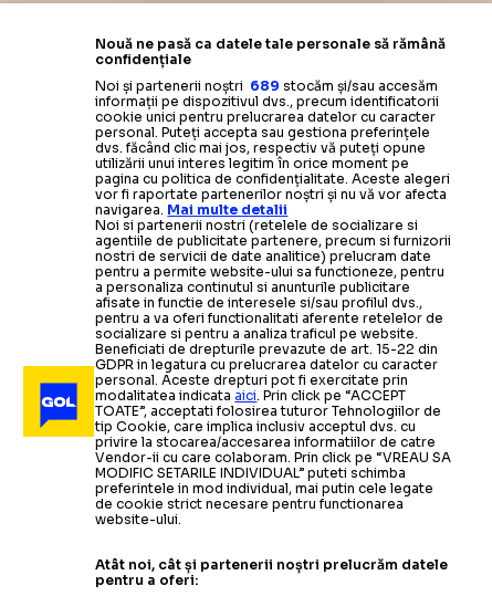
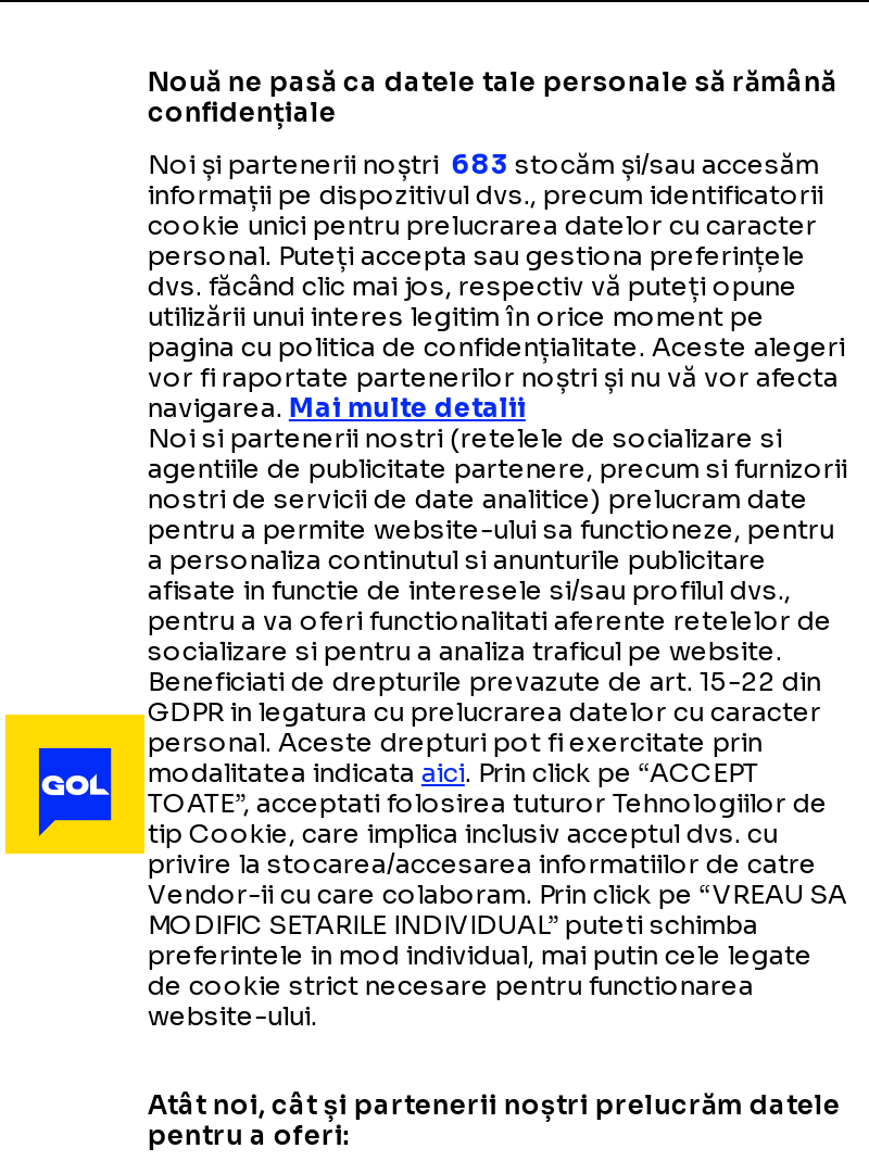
[96,77,438,94] Noi și partenerii noștri 689 stocăm și/sau accesăm -> [148,148,819,180] Noi și partenerii noștri 683 stocăm și/sau accesăm

